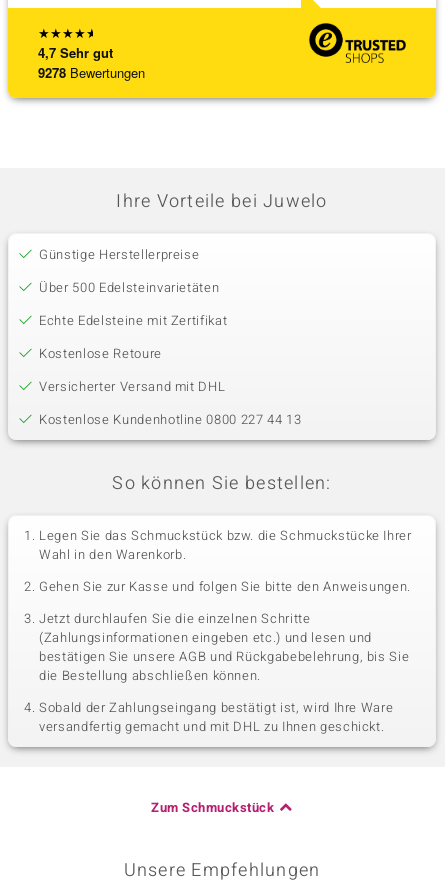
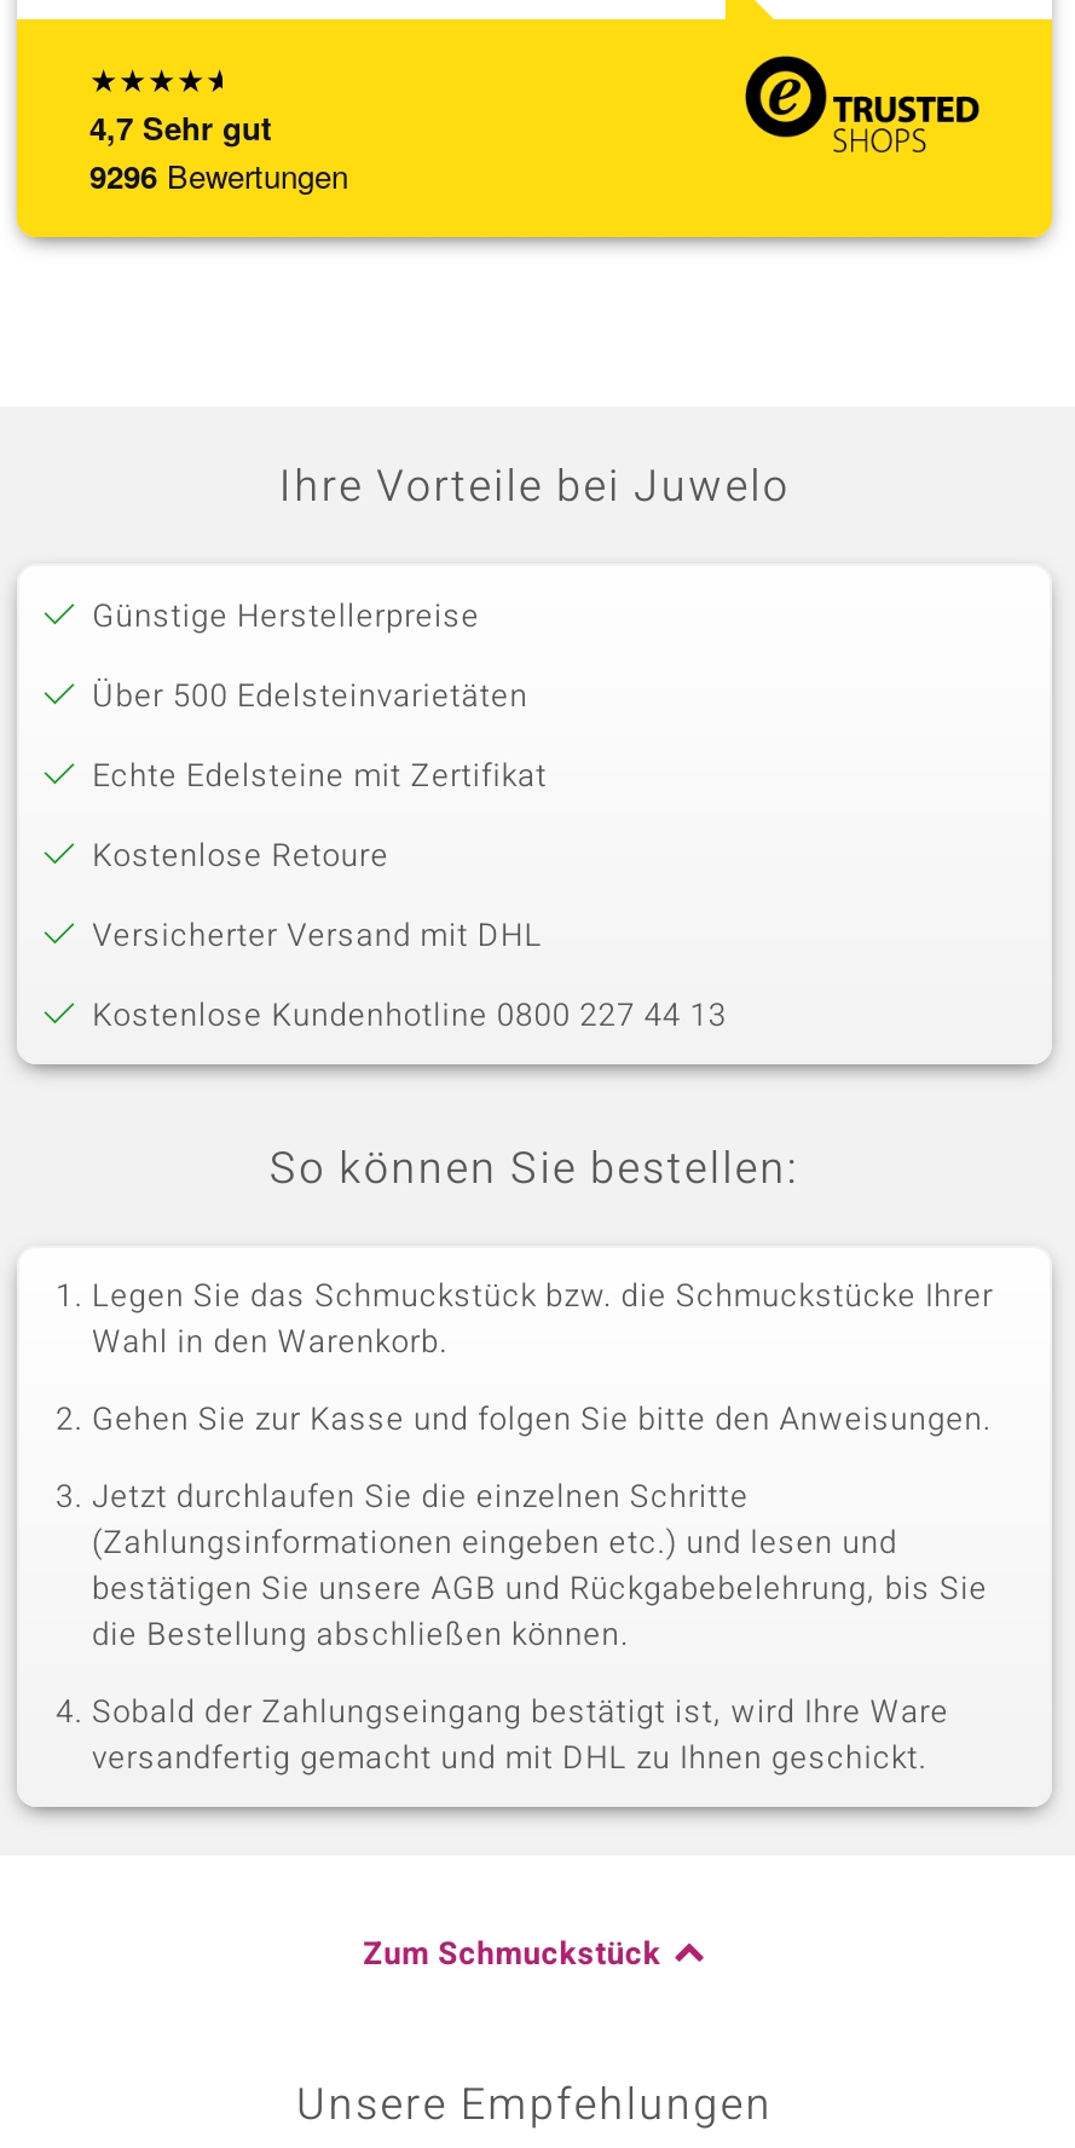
[38,63,145,82] 9278 Bewertungen -> [89,152,348,198] 9296 Bewertungen

